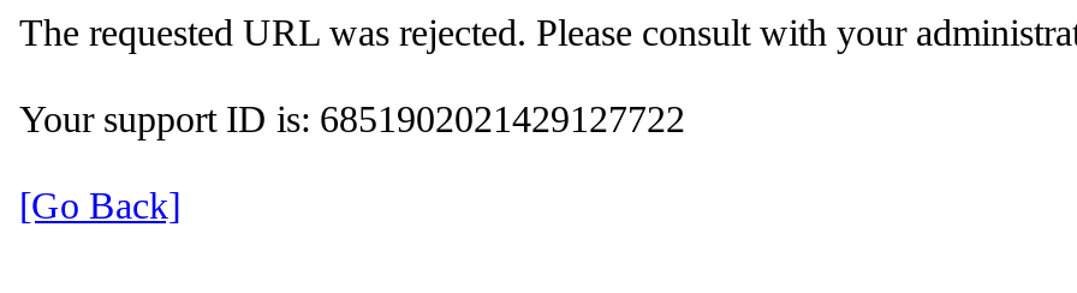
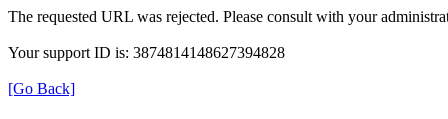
[19,98,685,139] Your support ID is: 6851902021429127722 -> [8,44,285,61] Your support ID is: 3874814148627394828

